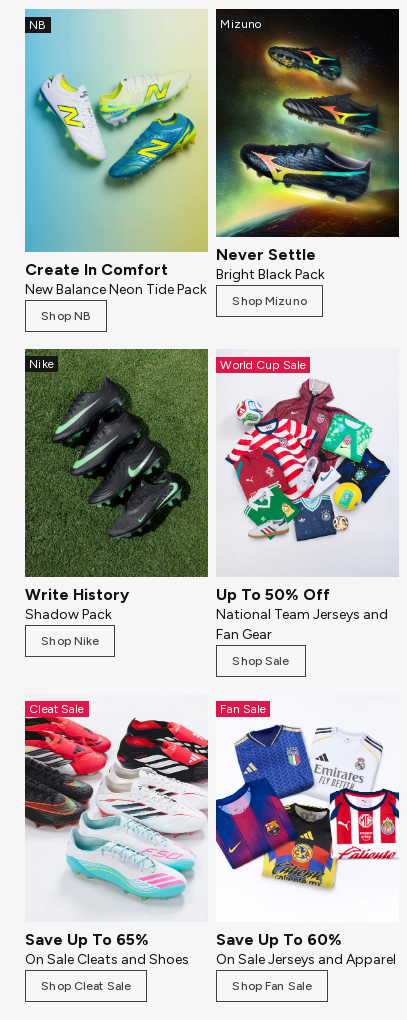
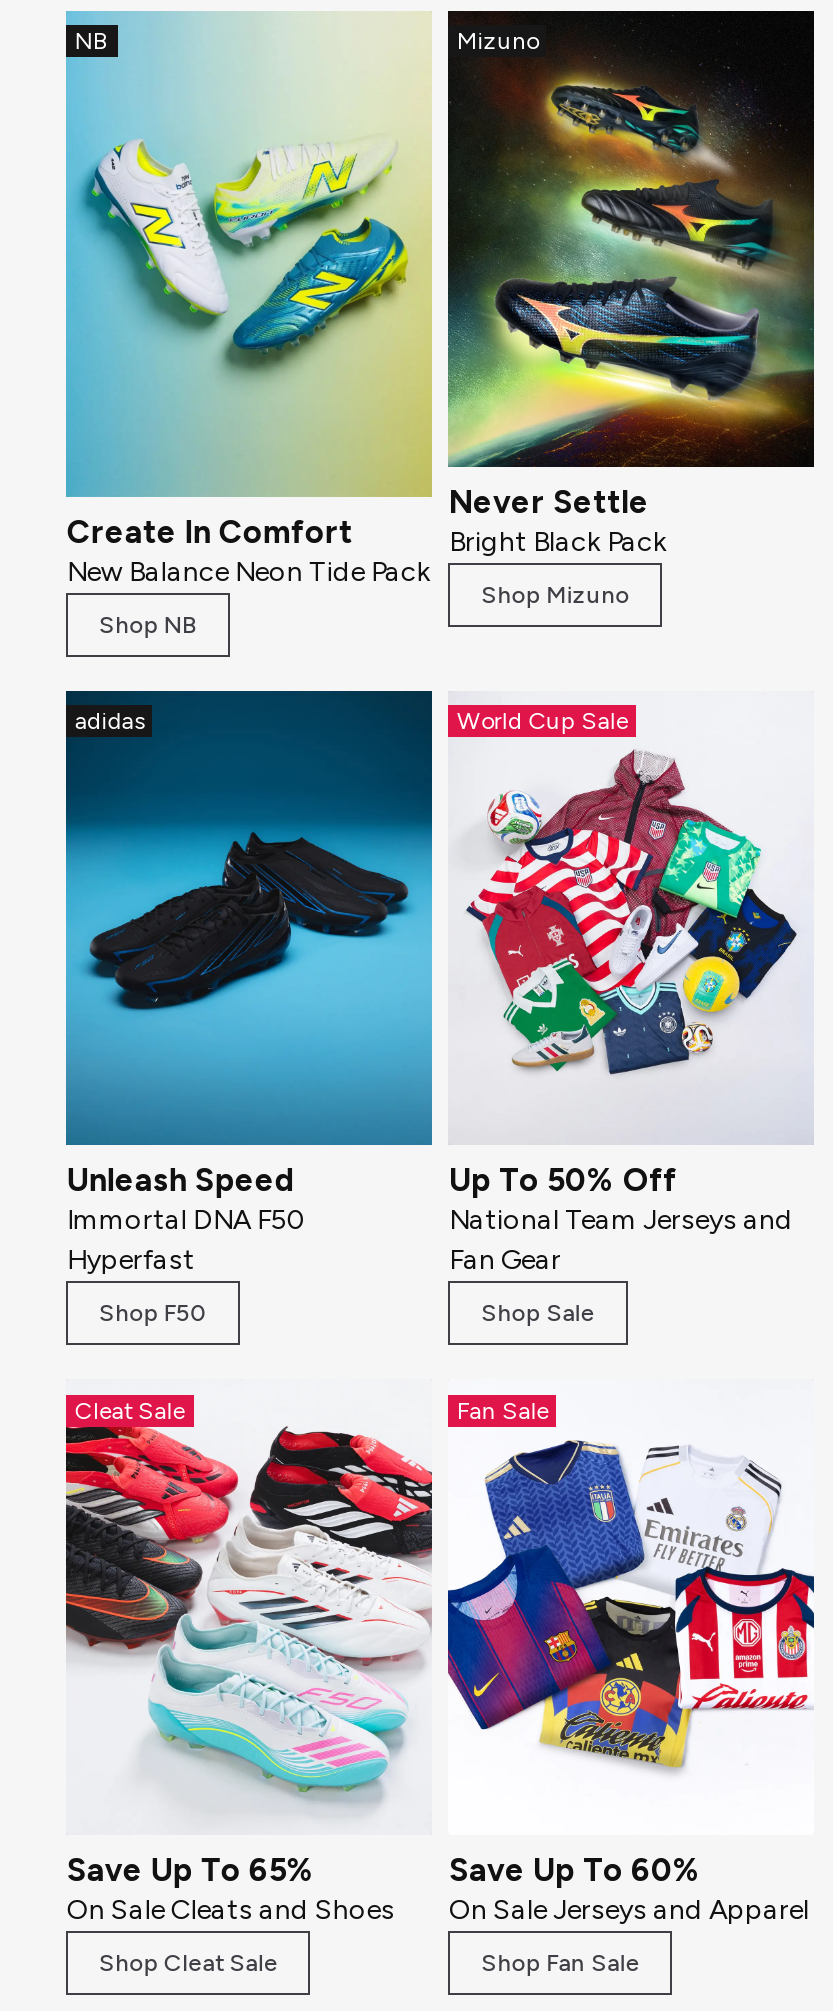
[24,348,209,578] [image] | Nike -> [64,688,434,1146] [image] | adidas
[25,585,129,623] Write History | Shadow Pack -> [67,1162,307,1278] Unleash Speed | Immortal DNA F50 | Hyperfast
[41,634,99,648] Shop Nike -> [99,1300,209,1328] Shop F50

